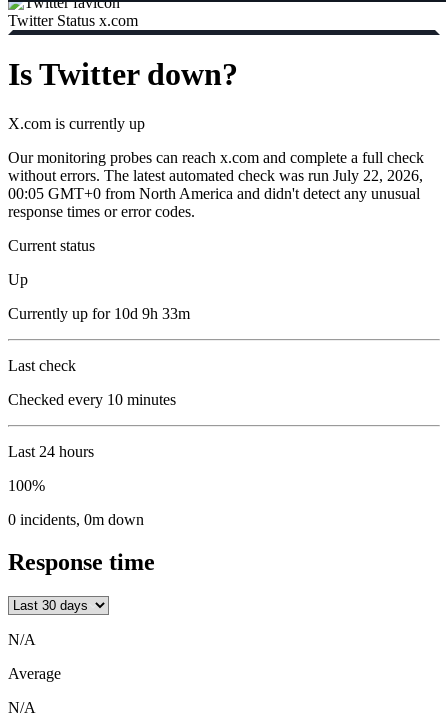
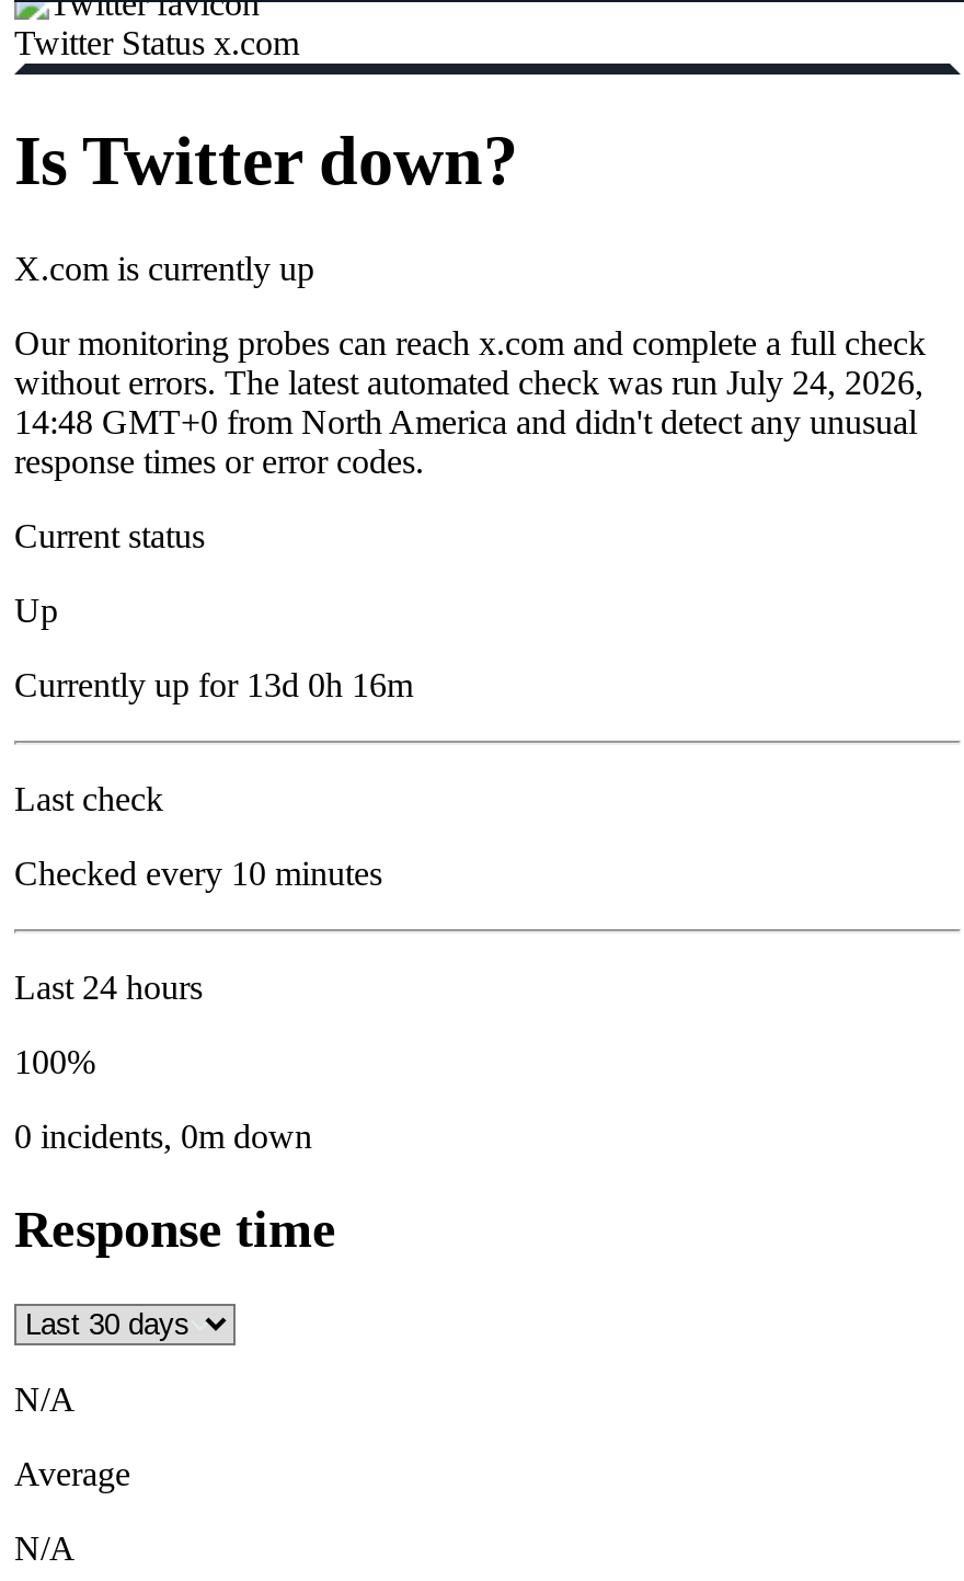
[8,167,423,184] without errors. The latest automated check was run July 22, 2026, -> [14,364,923,401] without errors. The latest automated check was run July 24, 2026,
[8,185,420,202] 00:05 GMT+0 from North America and didn't detect any unusual -> [14,403,917,440] 14:48 GMT+0 from North America and didn't detect any unusual
[8,305,190,322] Currently up for 10d 9h 33m -> [14,666,413,703] Currently up for 13d 0h 16m

